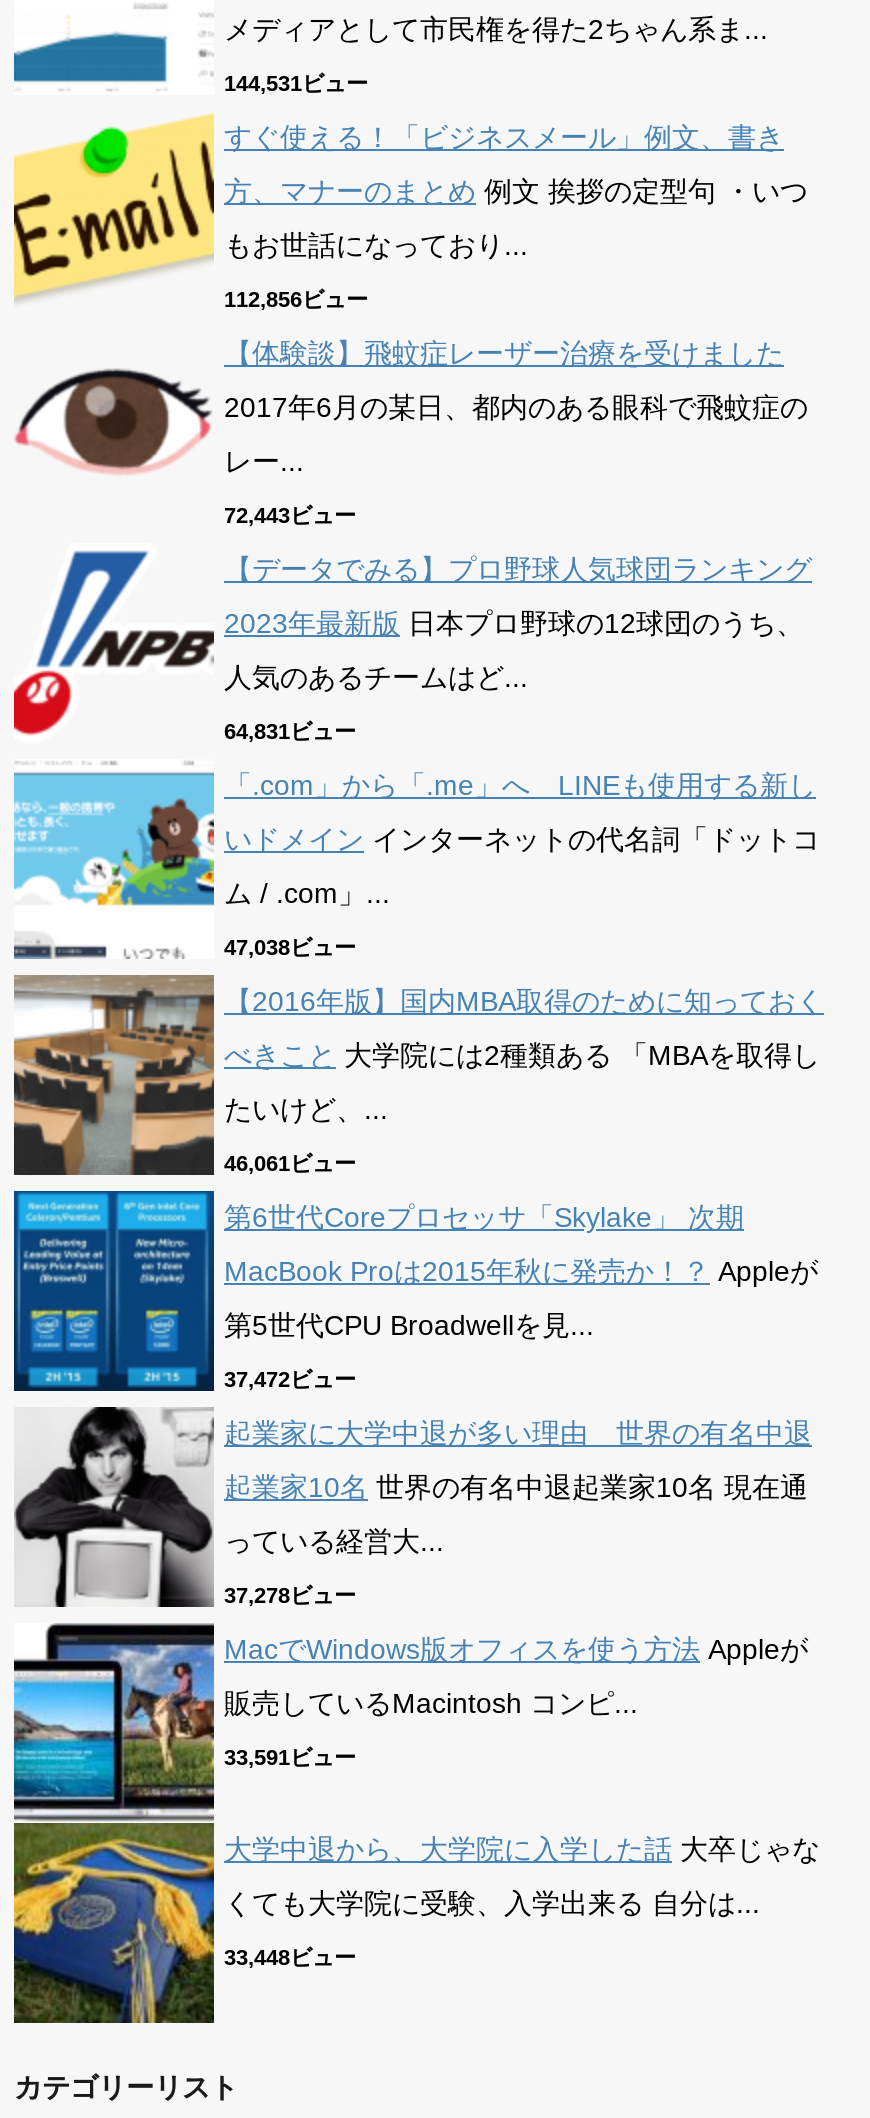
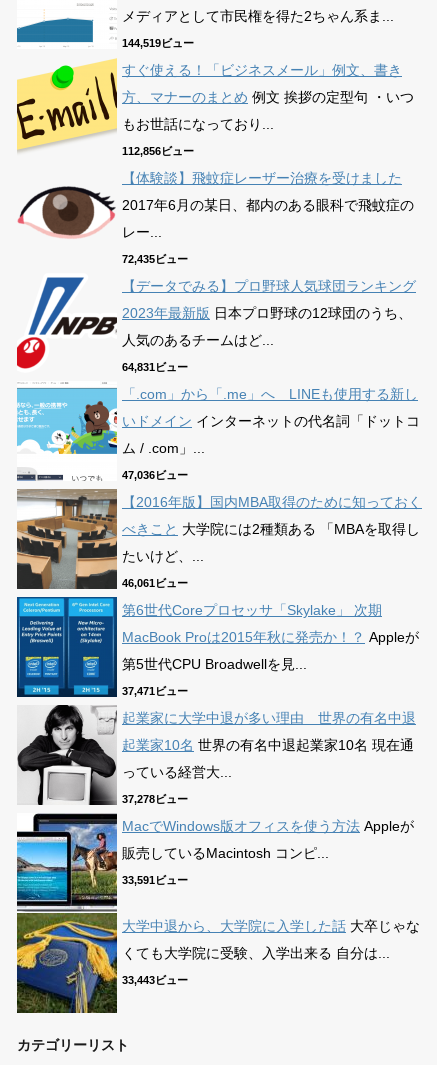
[224,70,368,94] 144,531ビュー -> [122,37,194,49] 144,519ビュー
[224,502,356,526] 72,443ビュー -> [122,253,188,265] 72,435ビュー
[224,934,356,958] 47,038ビュー -> [122,469,188,481] 47,036ビュー
[224,1366,356,1390] 37,472ビュー -> [122,685,188,697] 37,471ビュー
[224,1944,356,1968] 33,448ビュー -> [122,974,188,986] 33,443ビュー

